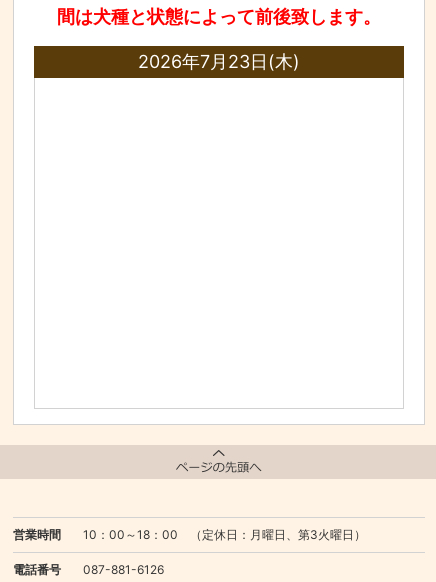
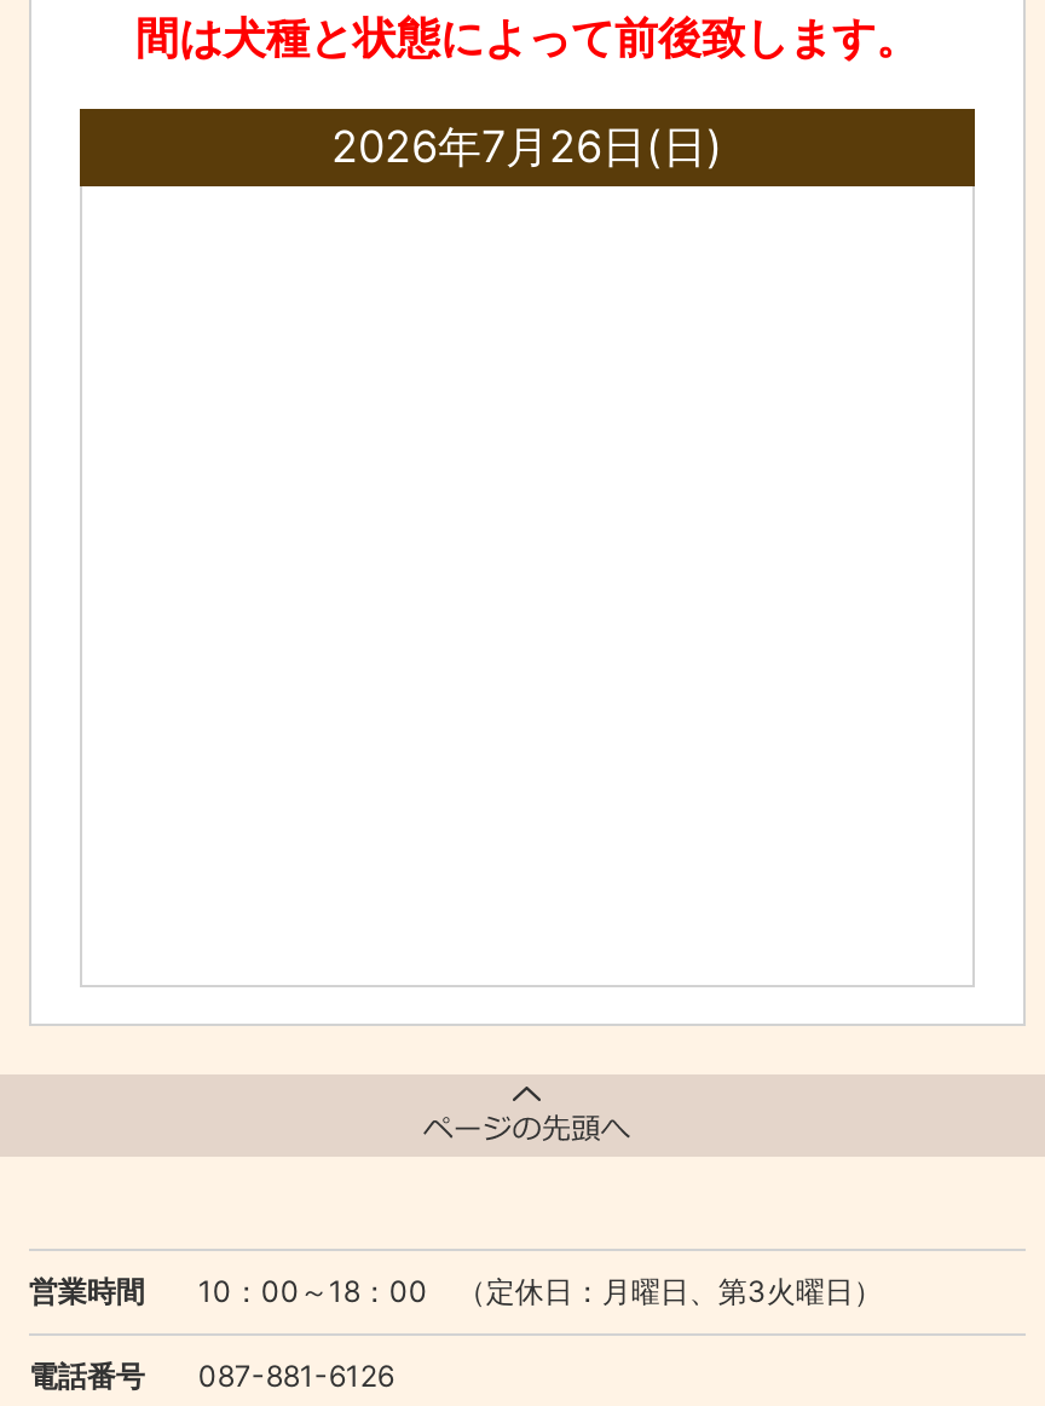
[138,51,300,72] 2026年7月23日(木) -> [331,121,723,172] 2026年7月26日(日)

